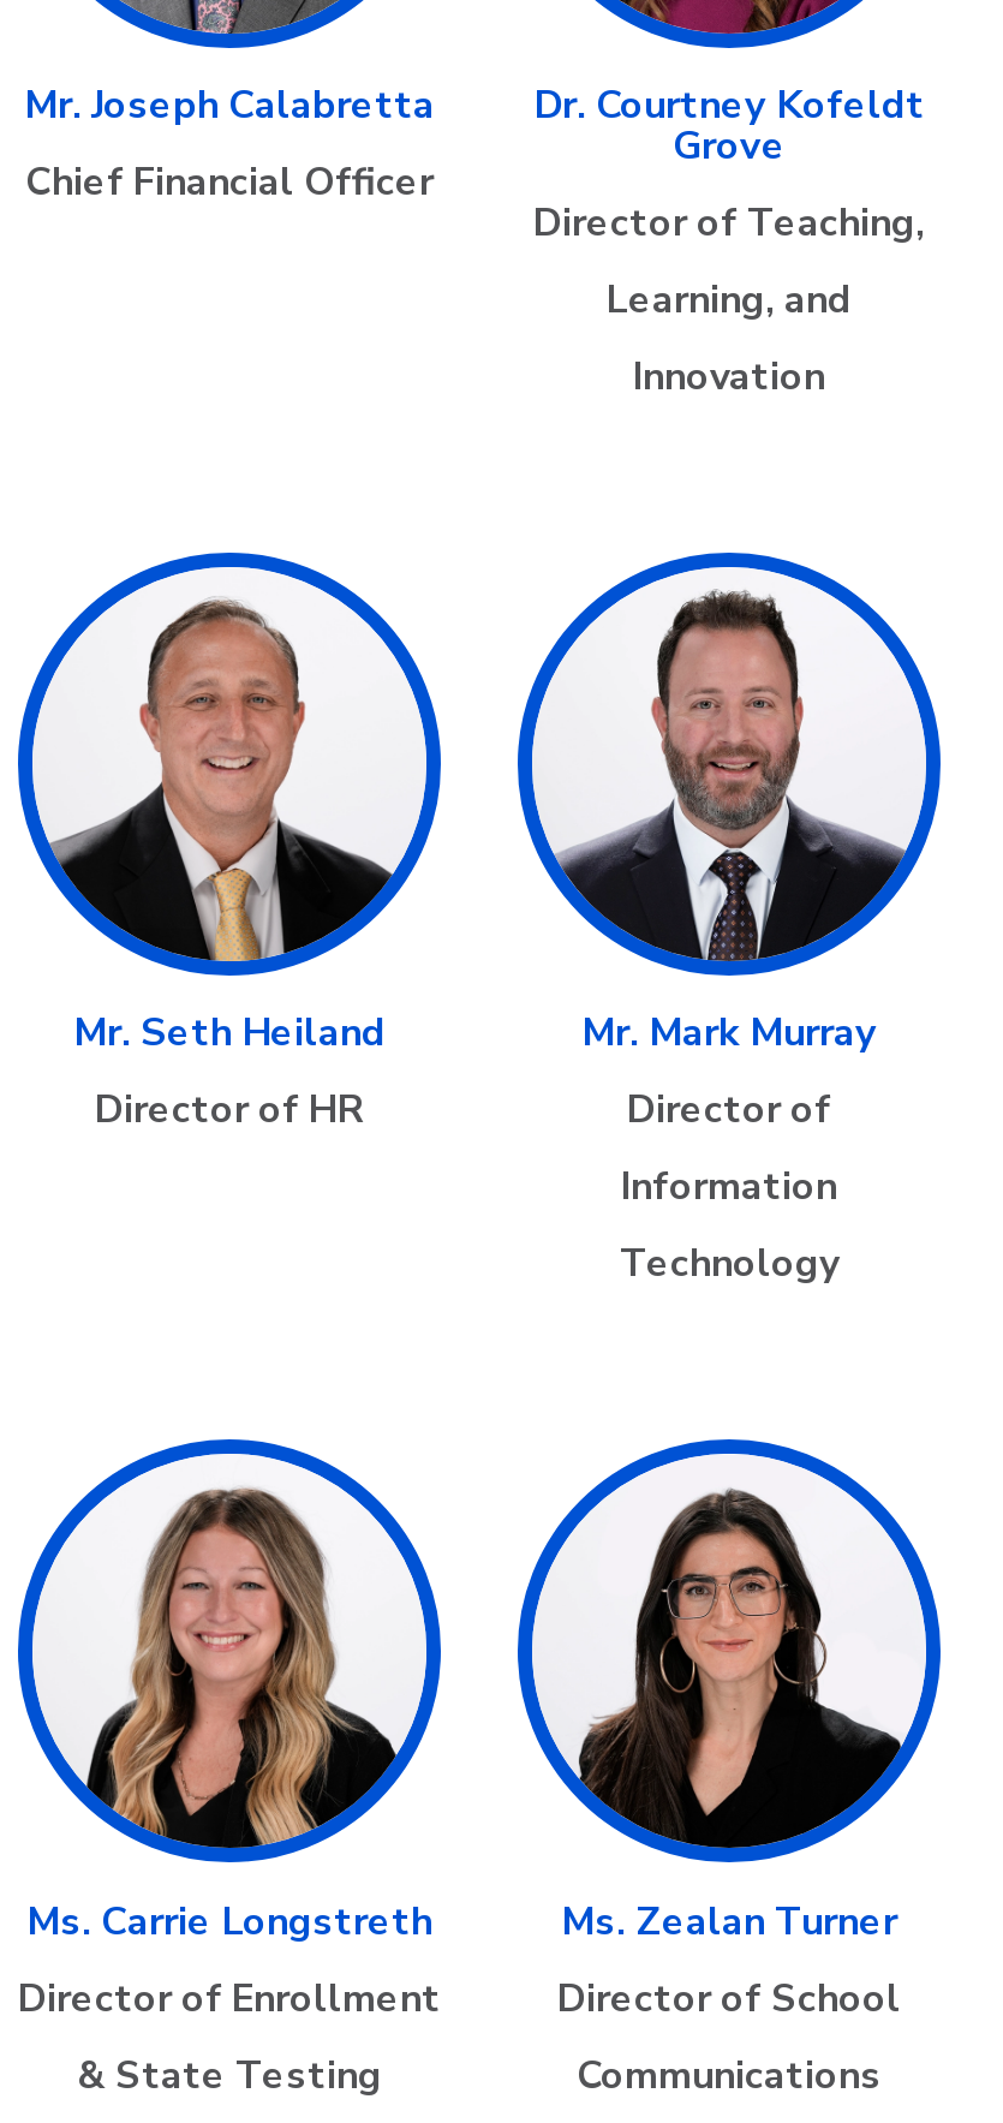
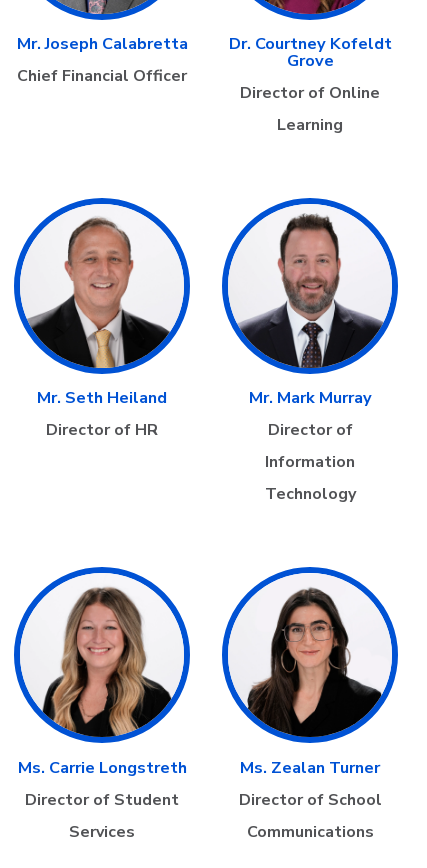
[533,198,925,404] Director of Teaching, | Learning, and | Innovation -> [240,82,380,136] Director of Online | Learning
[18,1972,441,2025] Director of Enrollment -> [25,789,179,811] Director of Student
[77,2049,382,2102] & State Testing -> [69,821,135,843] Services

